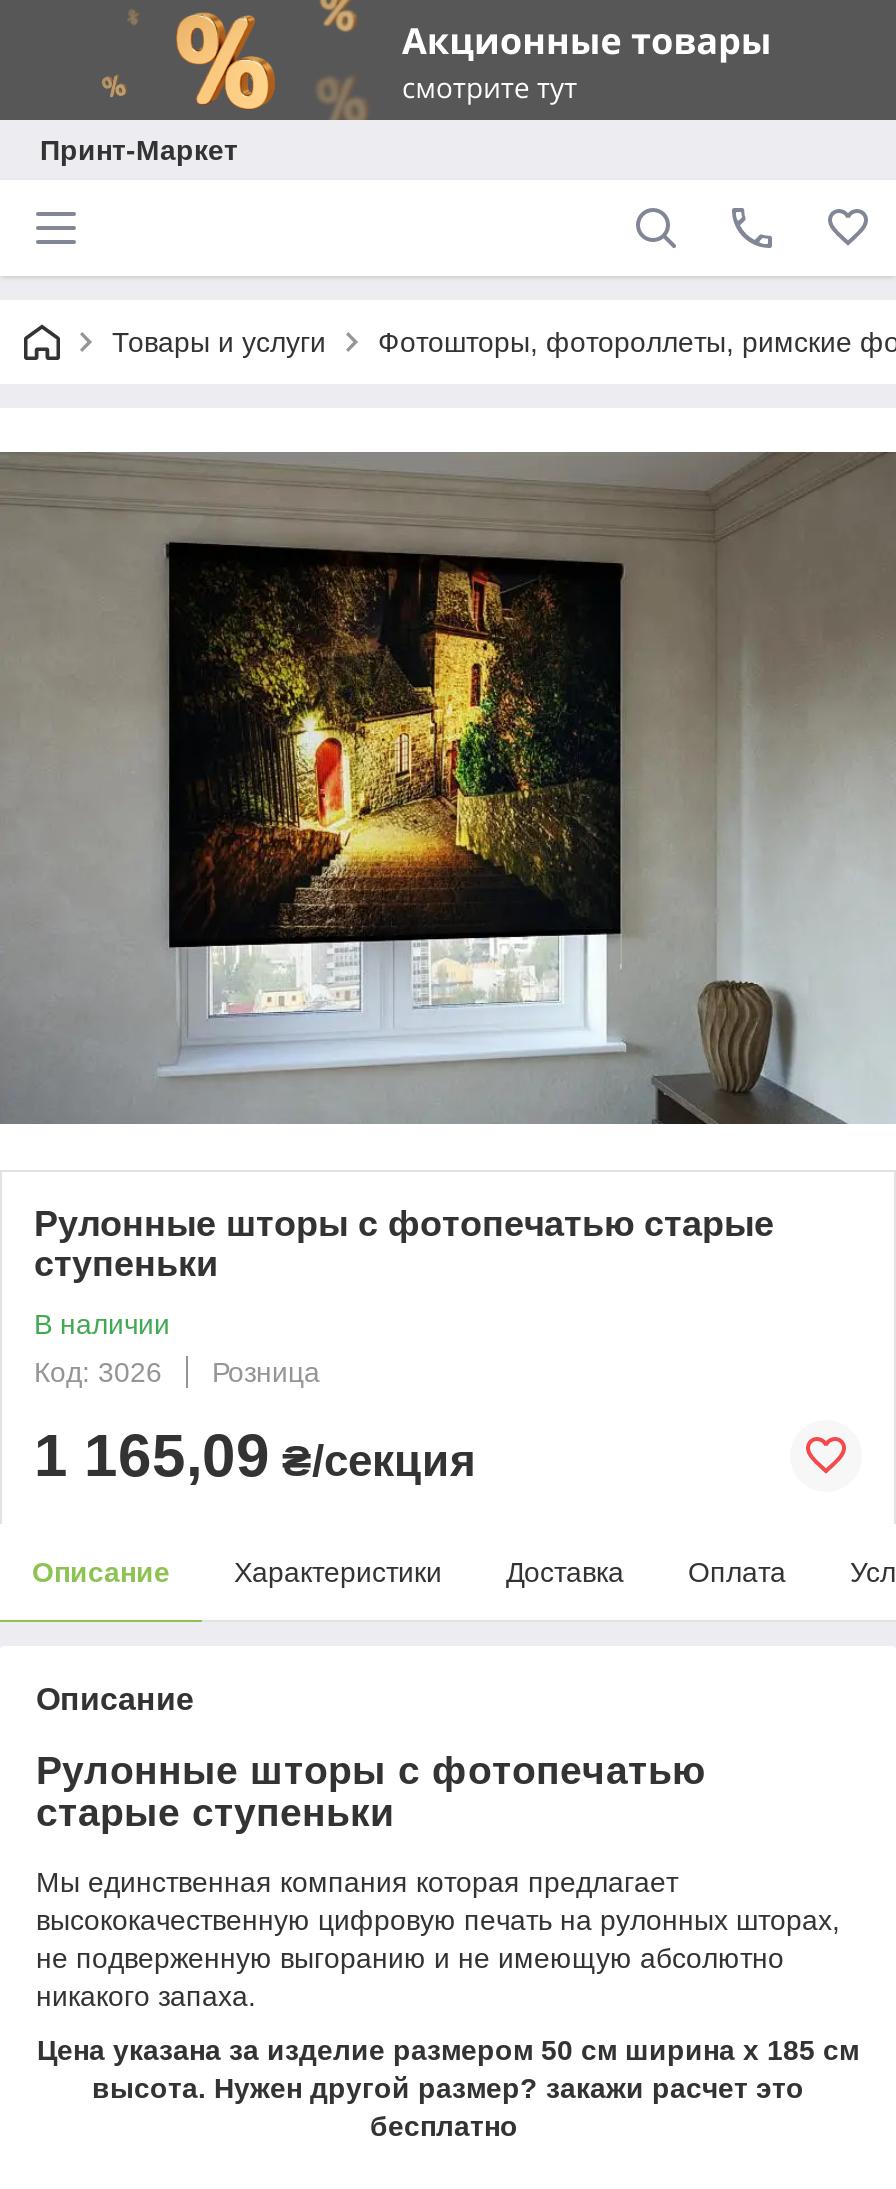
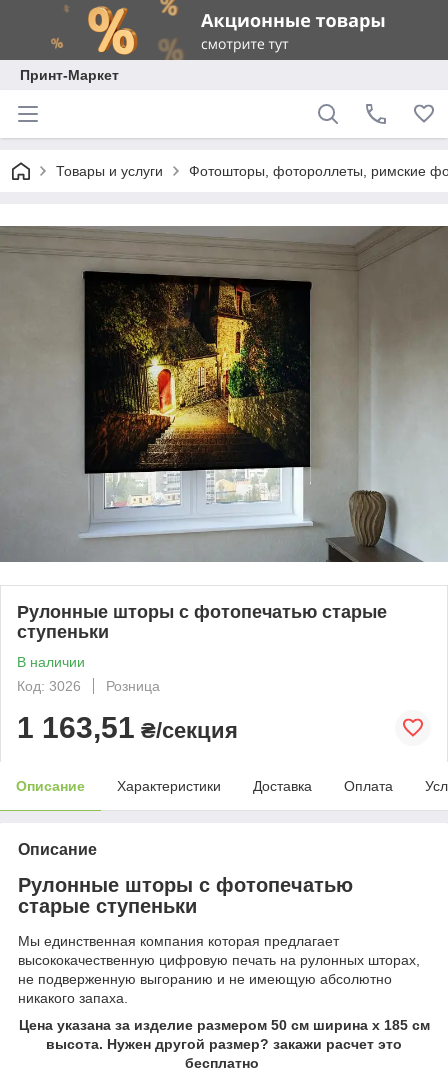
[34,1422,476,1488] 1 165,09 ₴/секция -> [17,711,238,744] 1 163,51 ₴/секция

